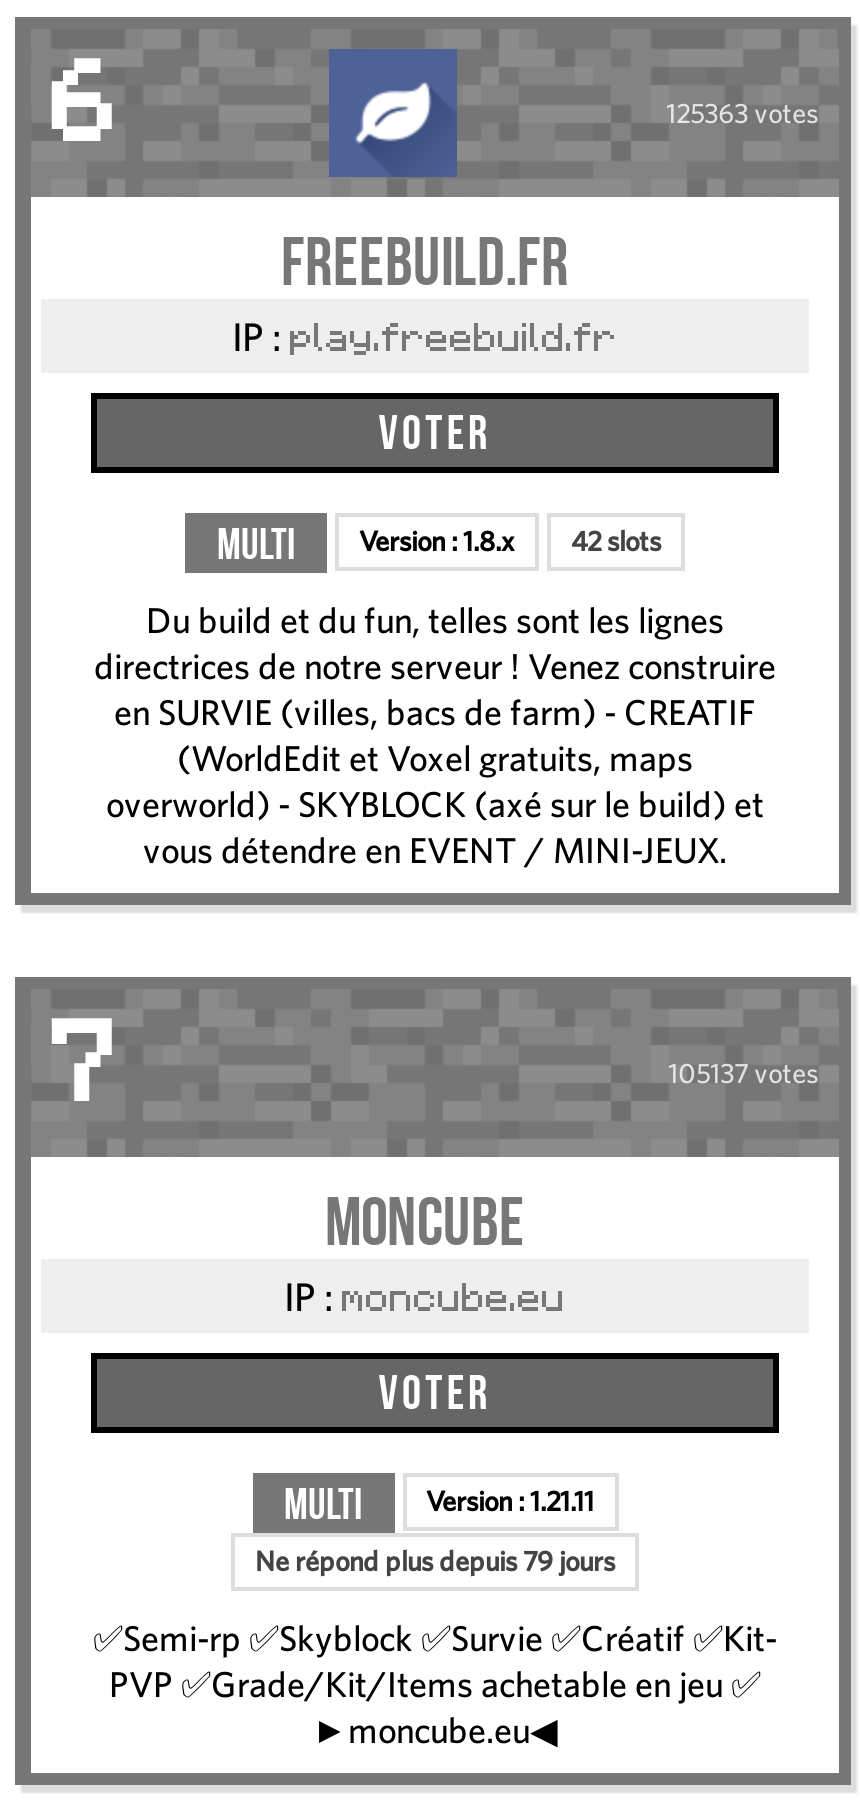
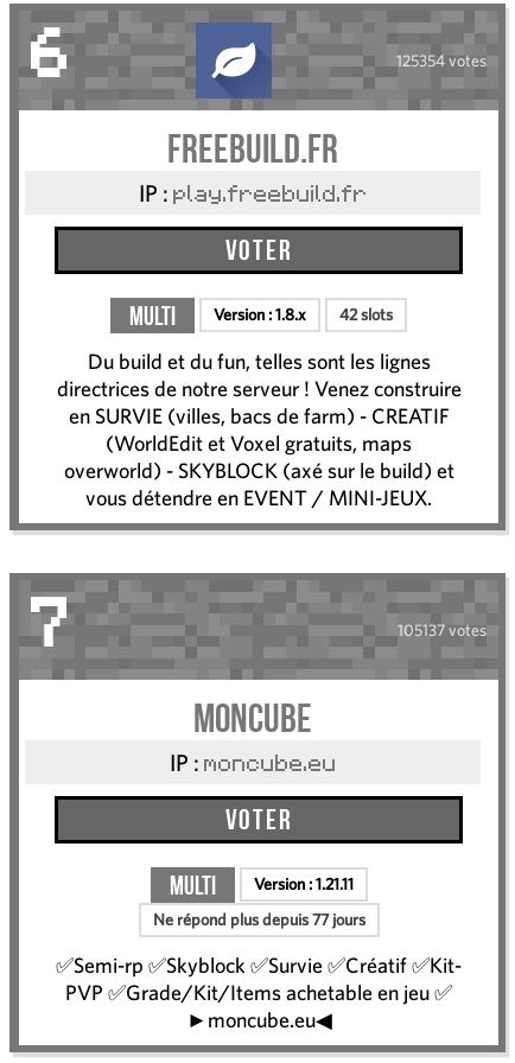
[666,97,818,129] 125363 votes -> [396,51,486,70] 125354 votes
[255,1546,615,1578] Ne répond plus depuis 79 jours -> [152,910,365,929] Ne répond plus depuis 77 jours

